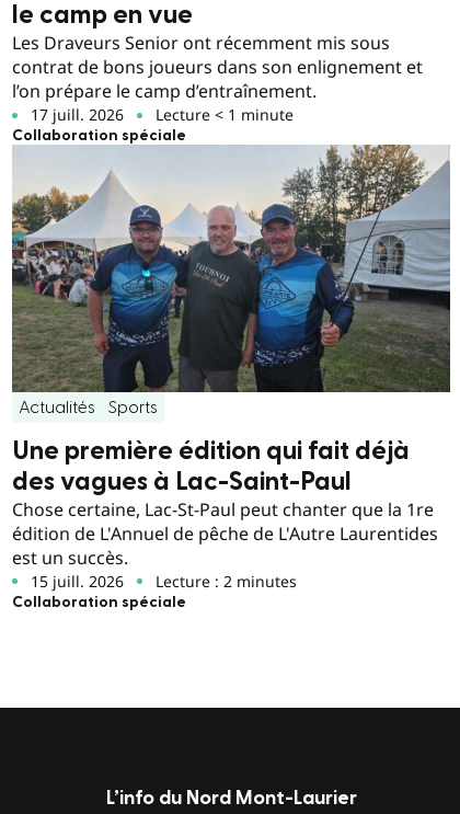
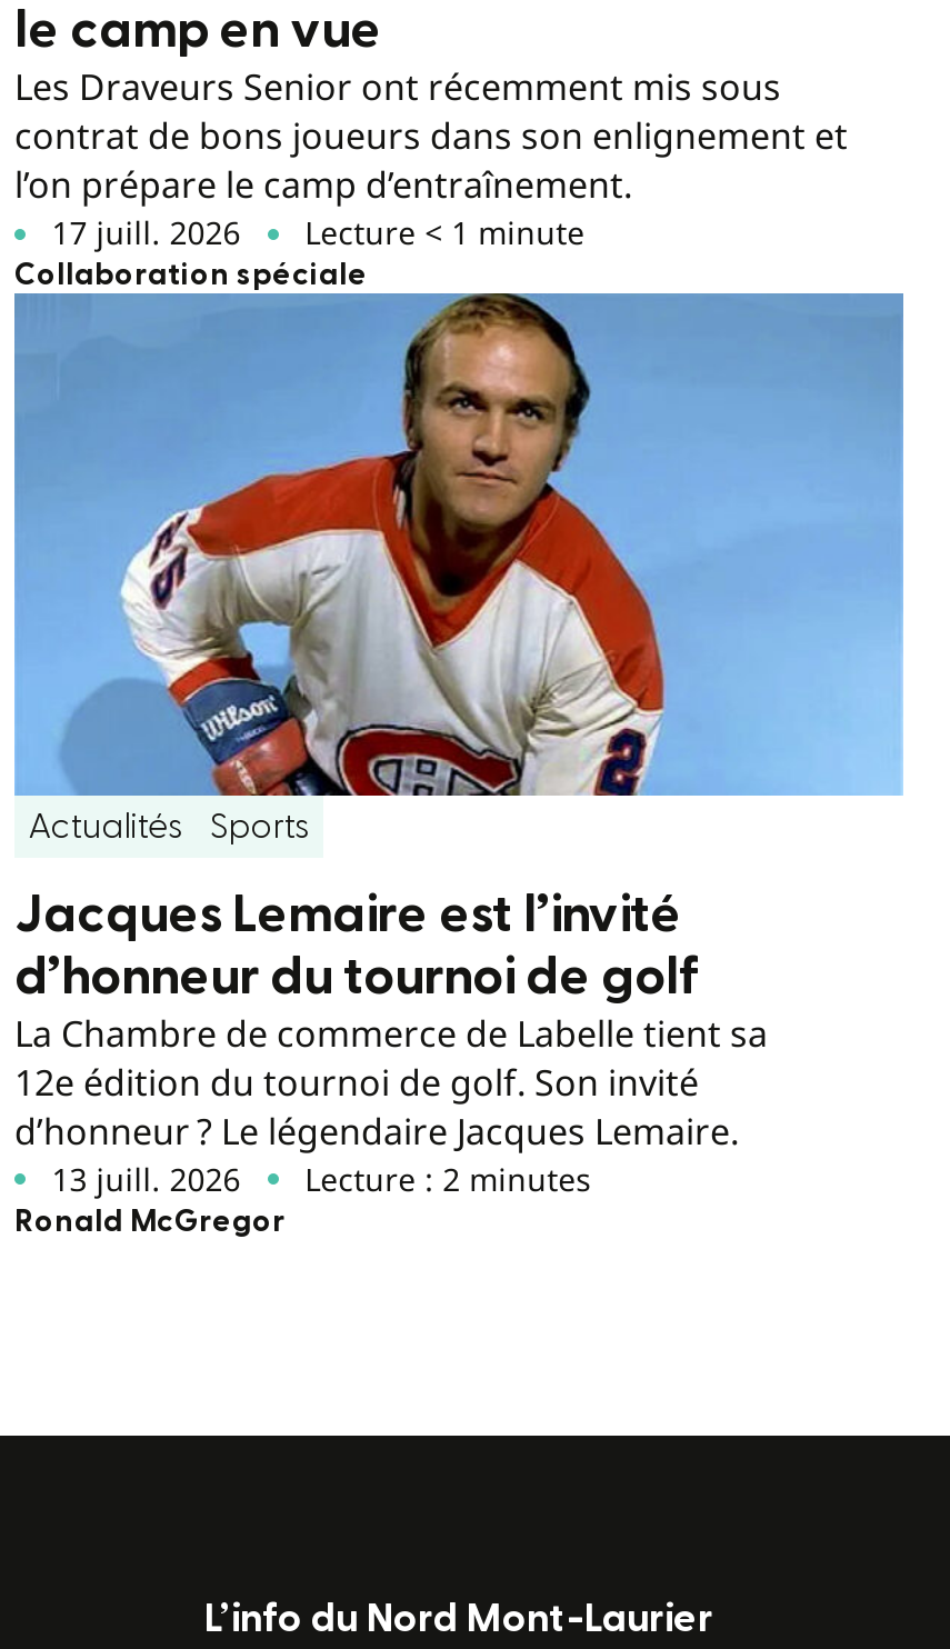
[11,144,451,393] [image] -> [12,291,906,798] [image]
[12,438,438,591] Une première édition qui fait déjà | des vagues à Lac-Saint-Paul | Chose certaine, Lac-St-Paul peut chanter que la 1re | édition de L'Annuel de pêche de L'Autre Laurentides | est un succès. | 15 juill. 2026 -> [14,888,768,1199] Jacques Lemaire est l’invité | d’honneur du tournoi de golf | La Chambre de commerce de Labelle tient sa | 12e édition du tournoi de golf. Son invité | d’honneur ? Le légendaire Jacques Lemaire. | 13 juill. 2026
[12,594,186,610] Collaboration spéciale -> [14,1206,286,1237] Ronald McGregor

